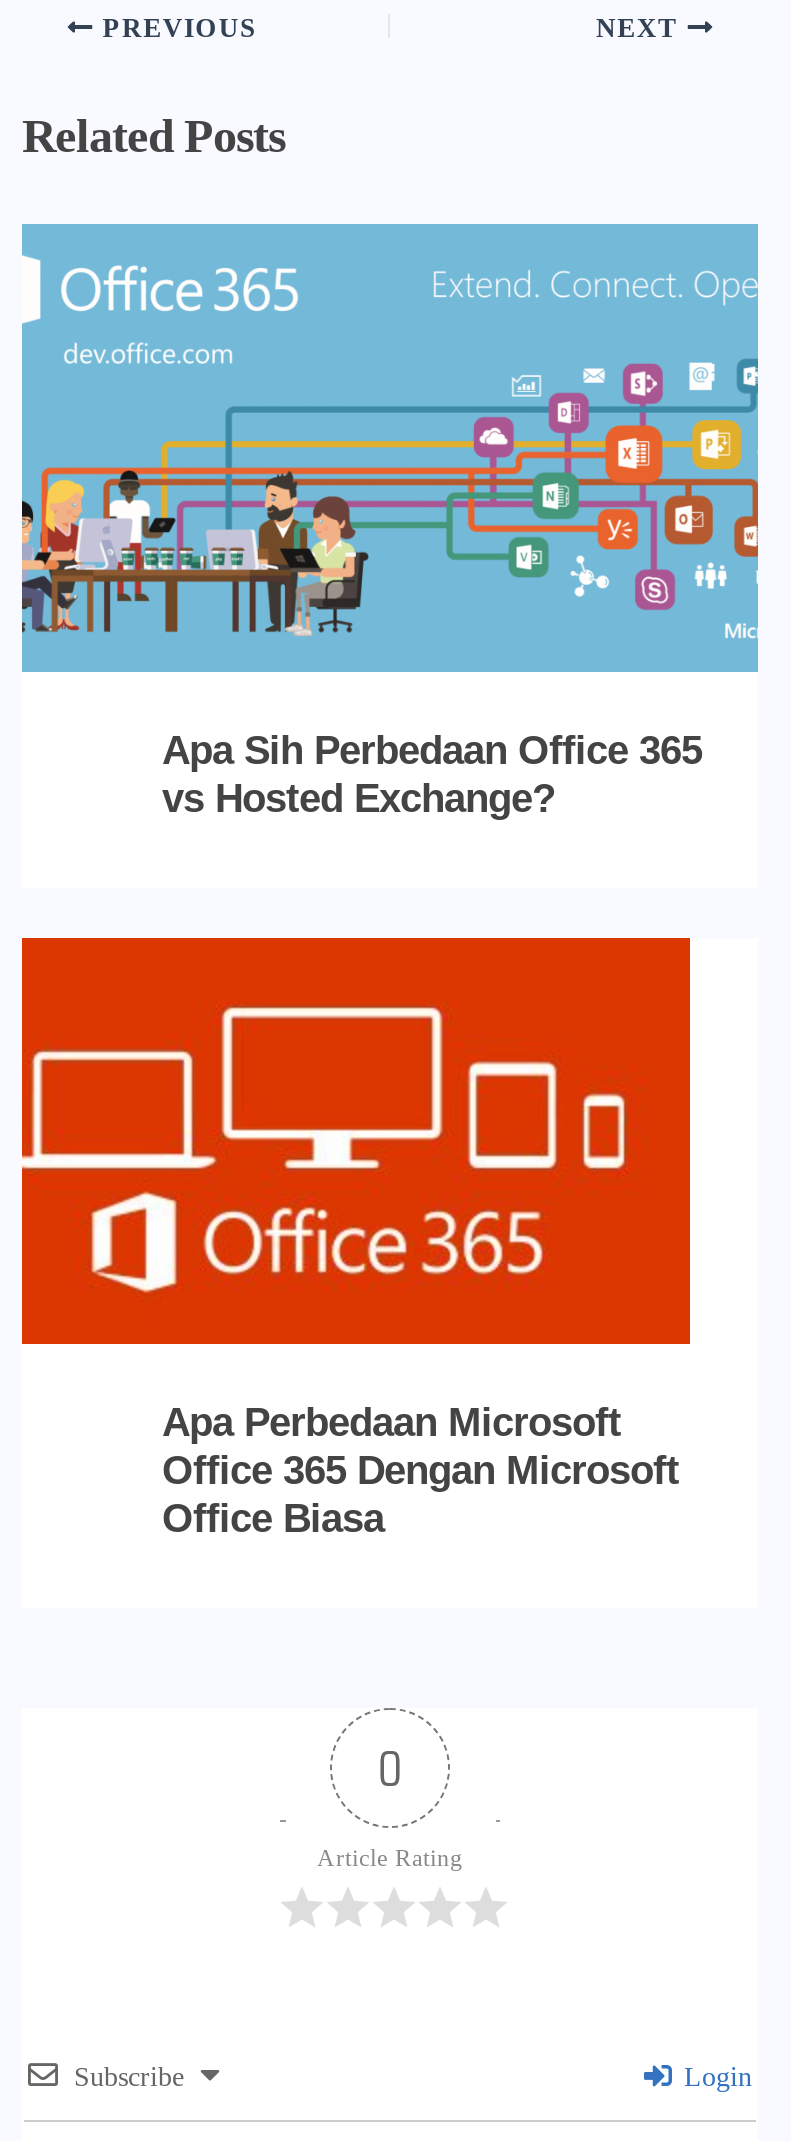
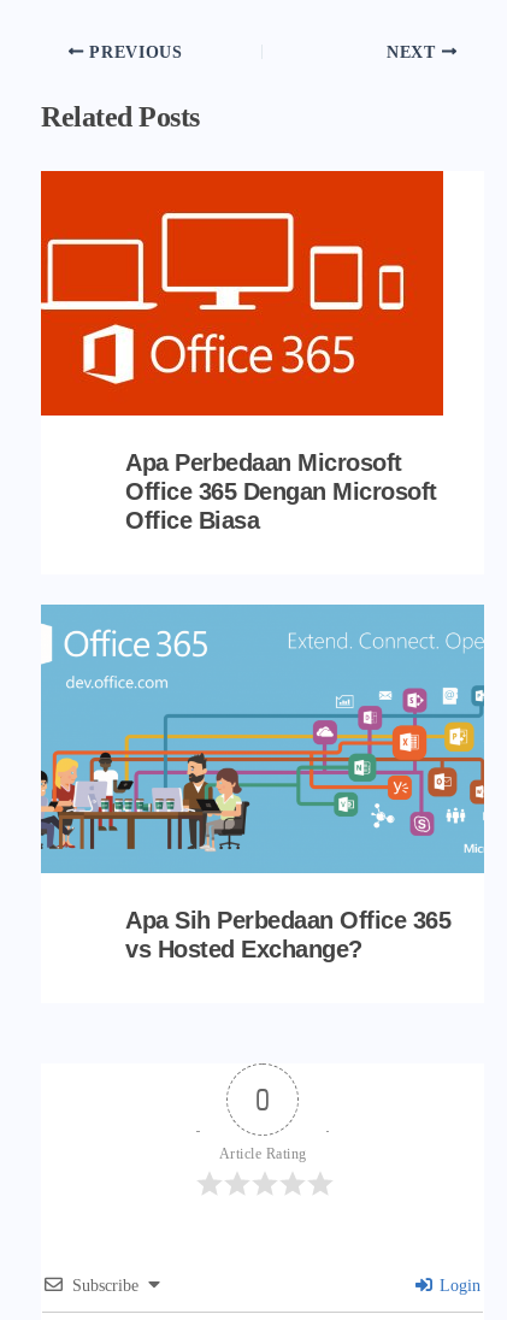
moved [20,222,760,820] -> [40,603,485,962]: [image] | Apa Sih Perbedaan Office 365 | vs Hosted Exchange?
moved [74,1054,646,1306] -> [72,241,417,393]: [image]
moved [162,1400,679,1540] -> [125,449,437,533]: Apa Perbedaan Microsoft | Office 365 Dengan Microsoft | Office Biasa

